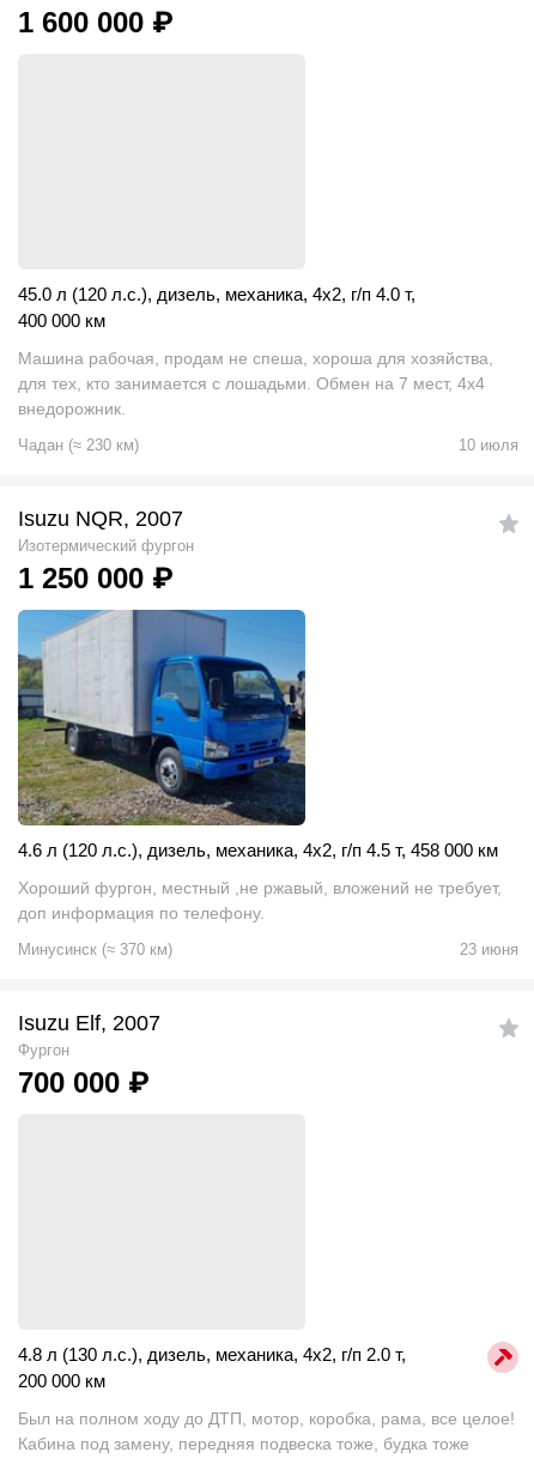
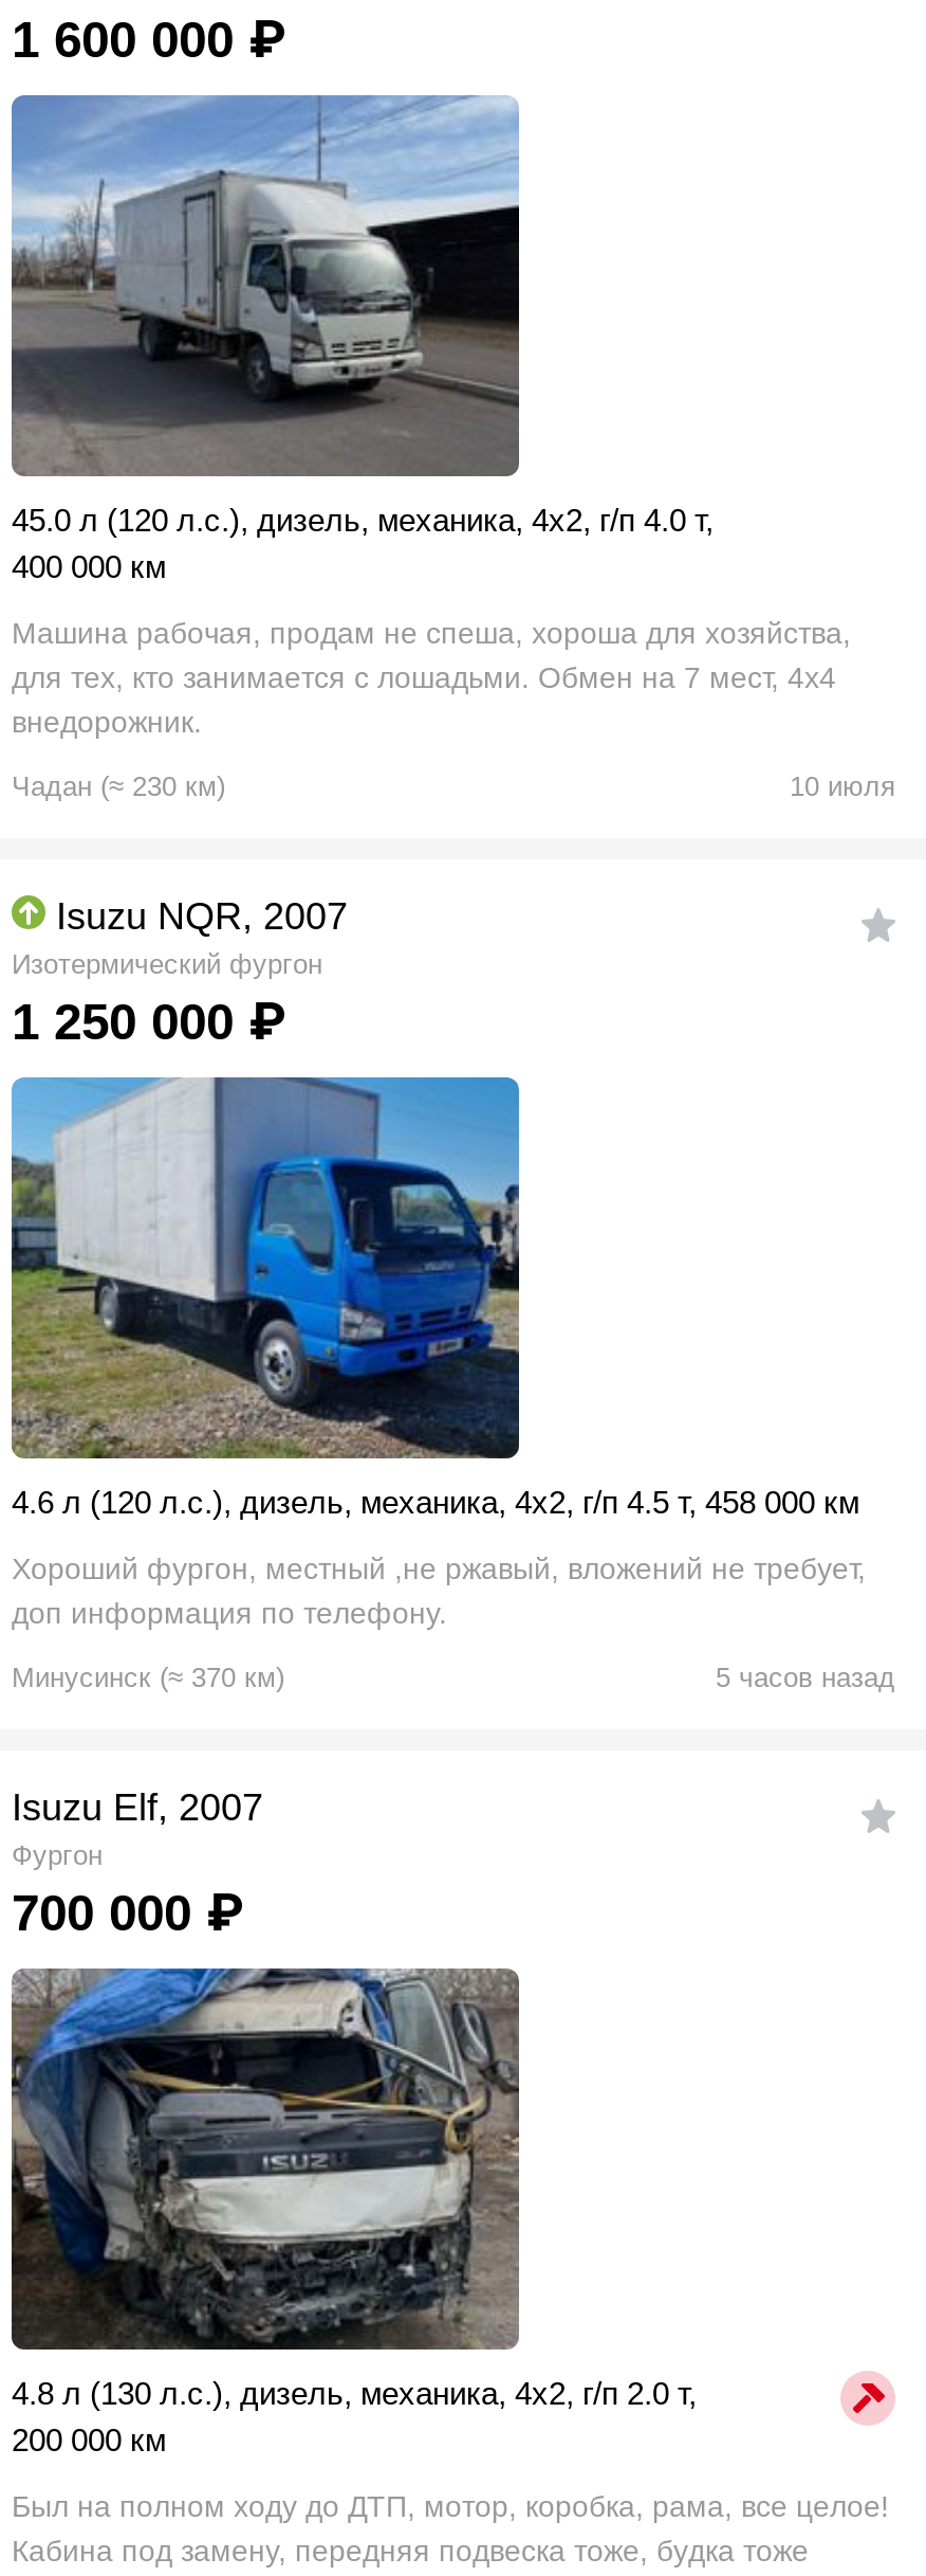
none -> [10,93,521,478] [image]
[460,940,518,958] 23 июня -> [716,1662,895,1693] 5 часов назад
none -> [10,1966,521,2352] [image]

